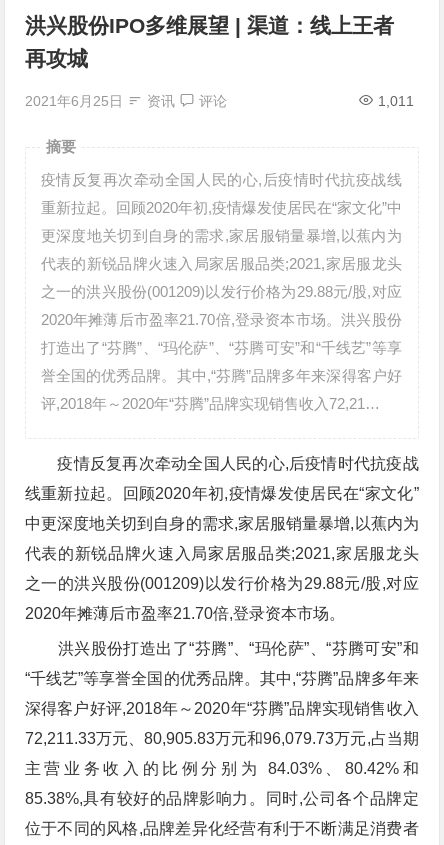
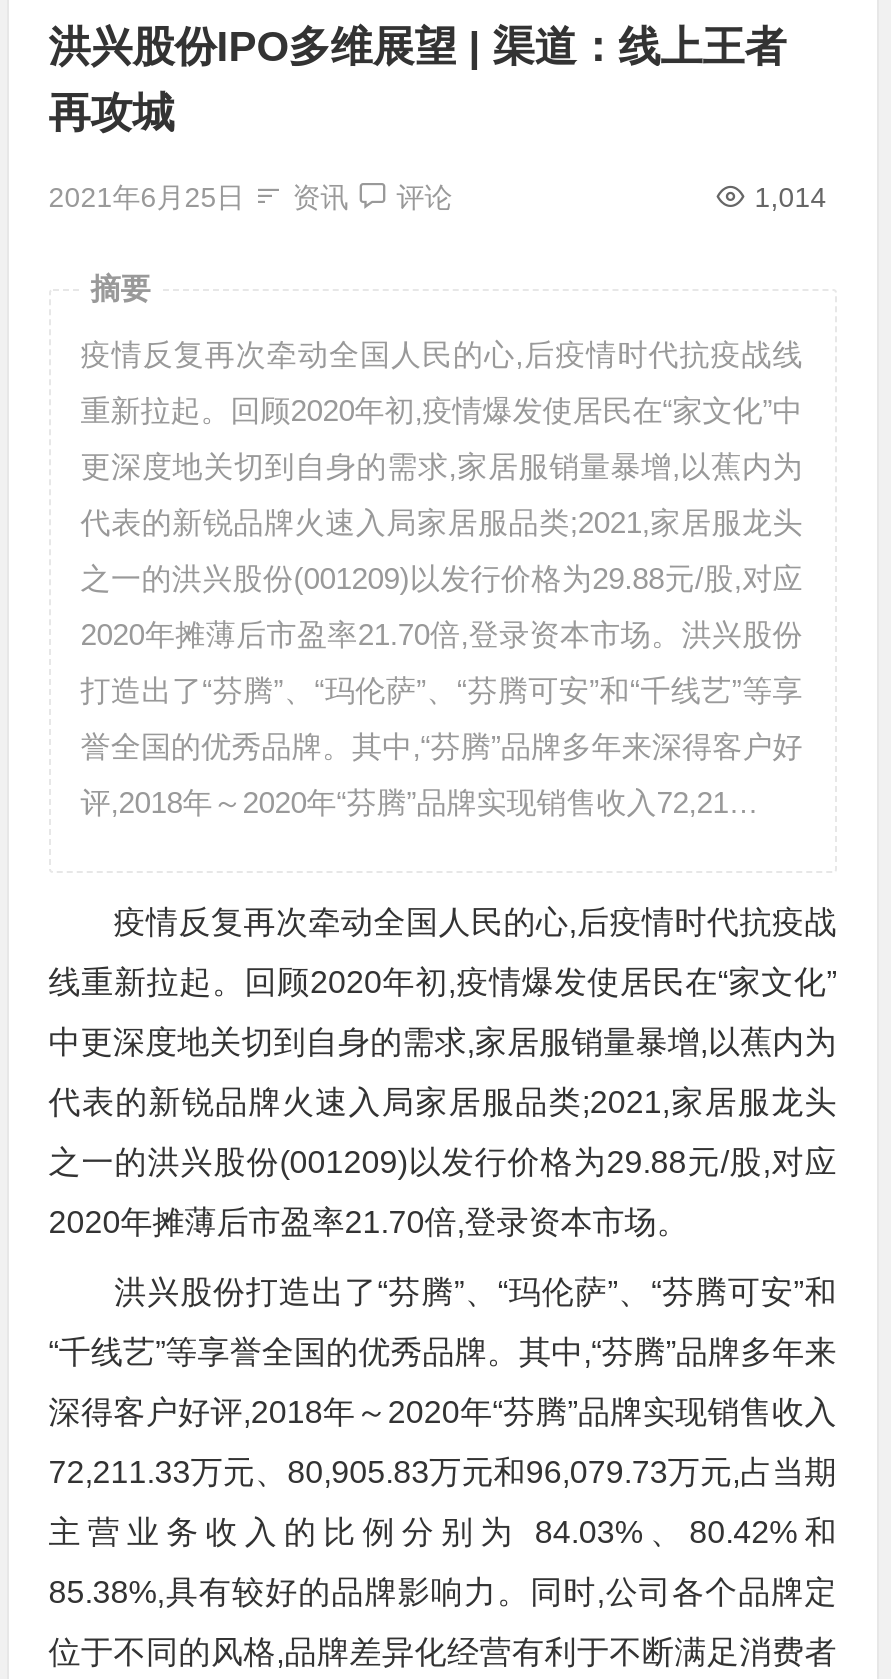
[378,92,414,108] 1,011 -> [754,181,826,213] 1,014

